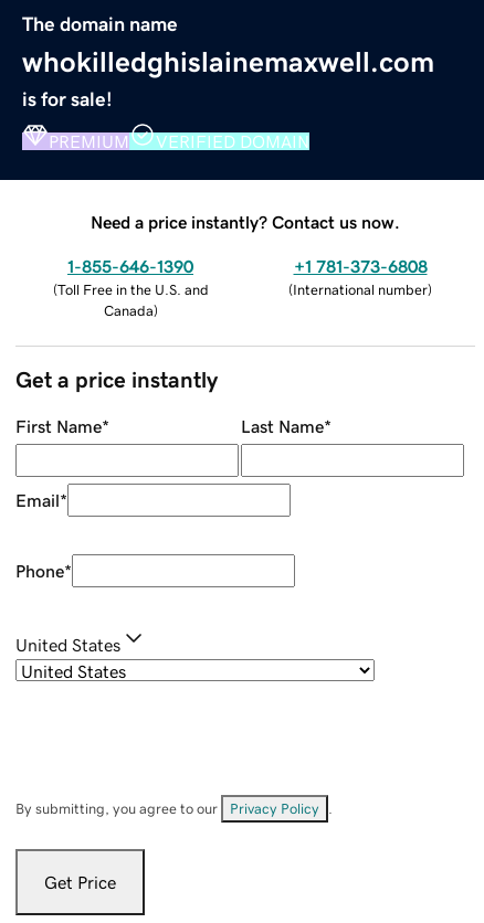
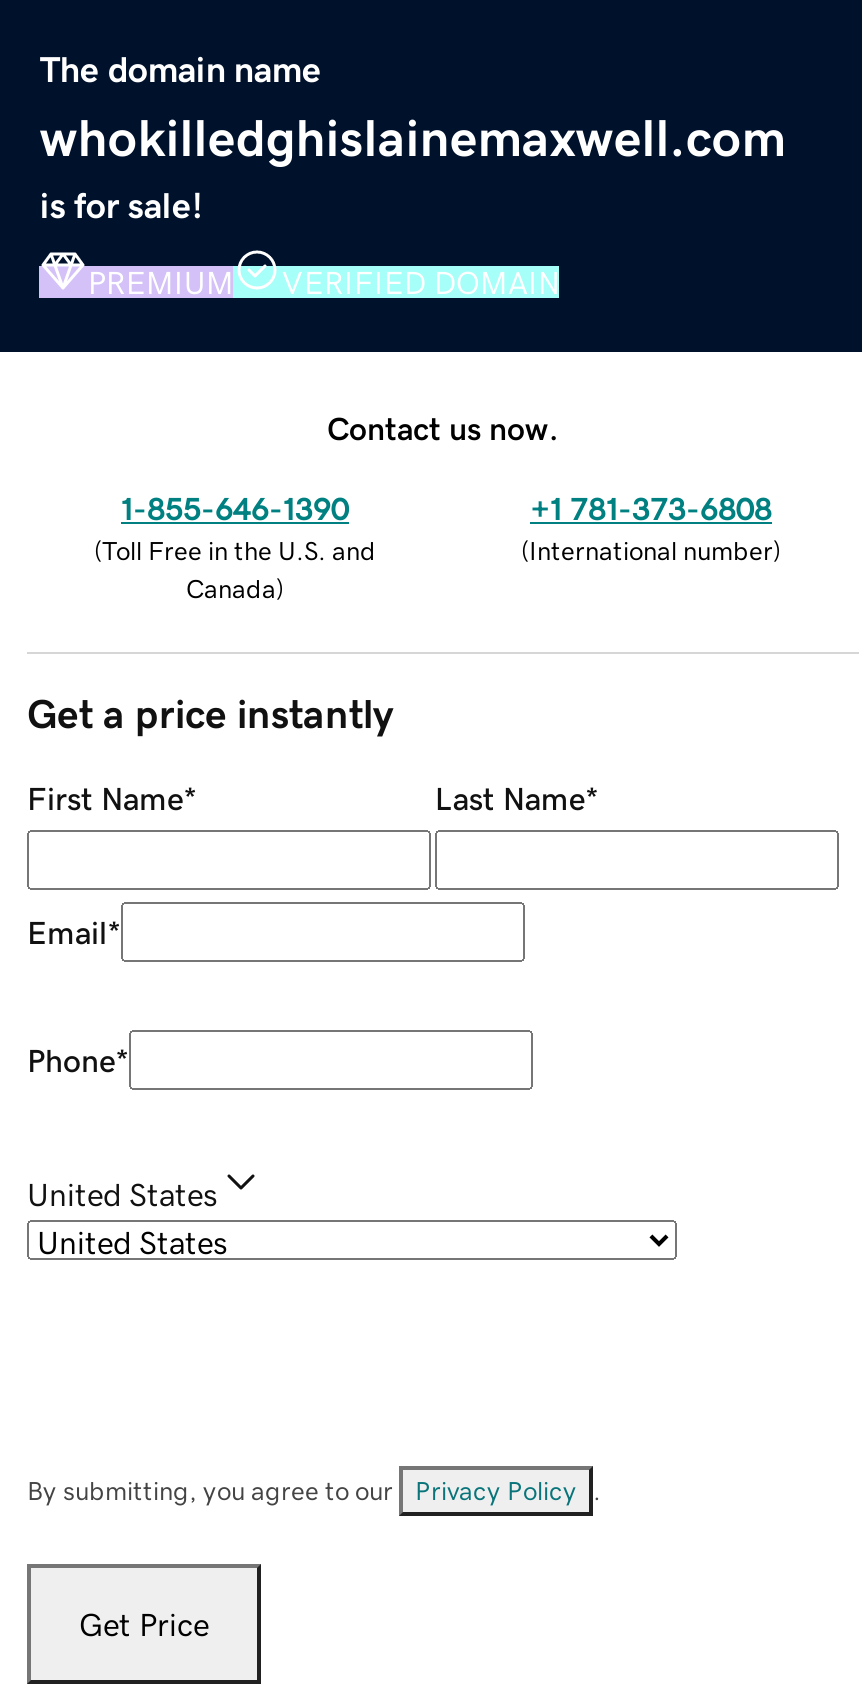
[91,213,400,230] Need a price instantly? Contact us now. -> [327,411,559,443] Contact us now.

